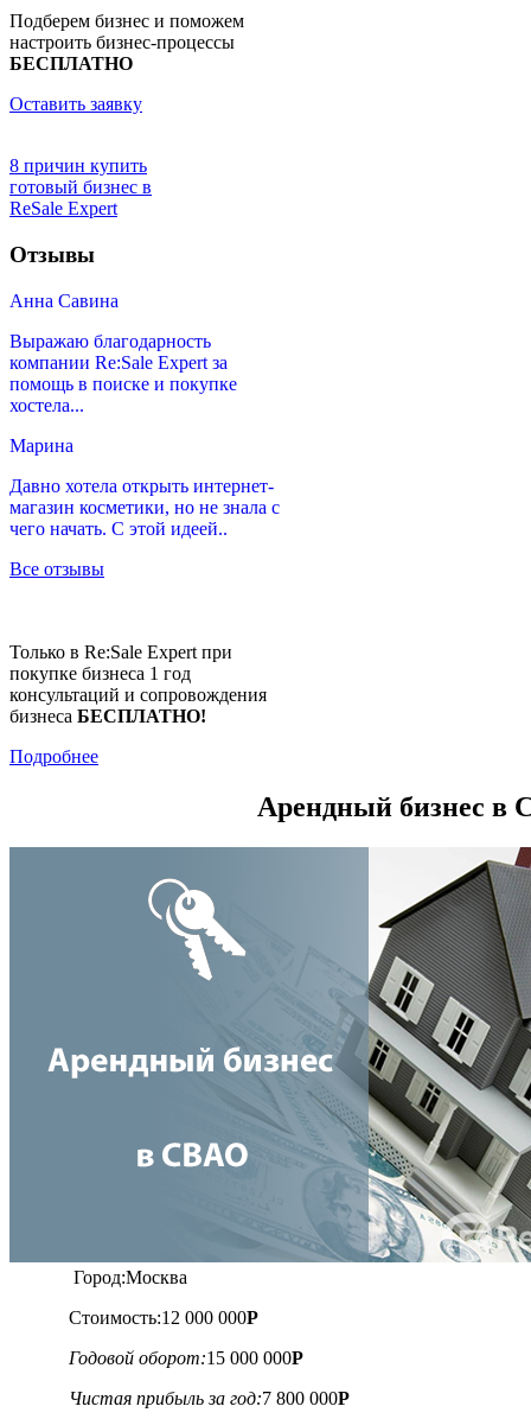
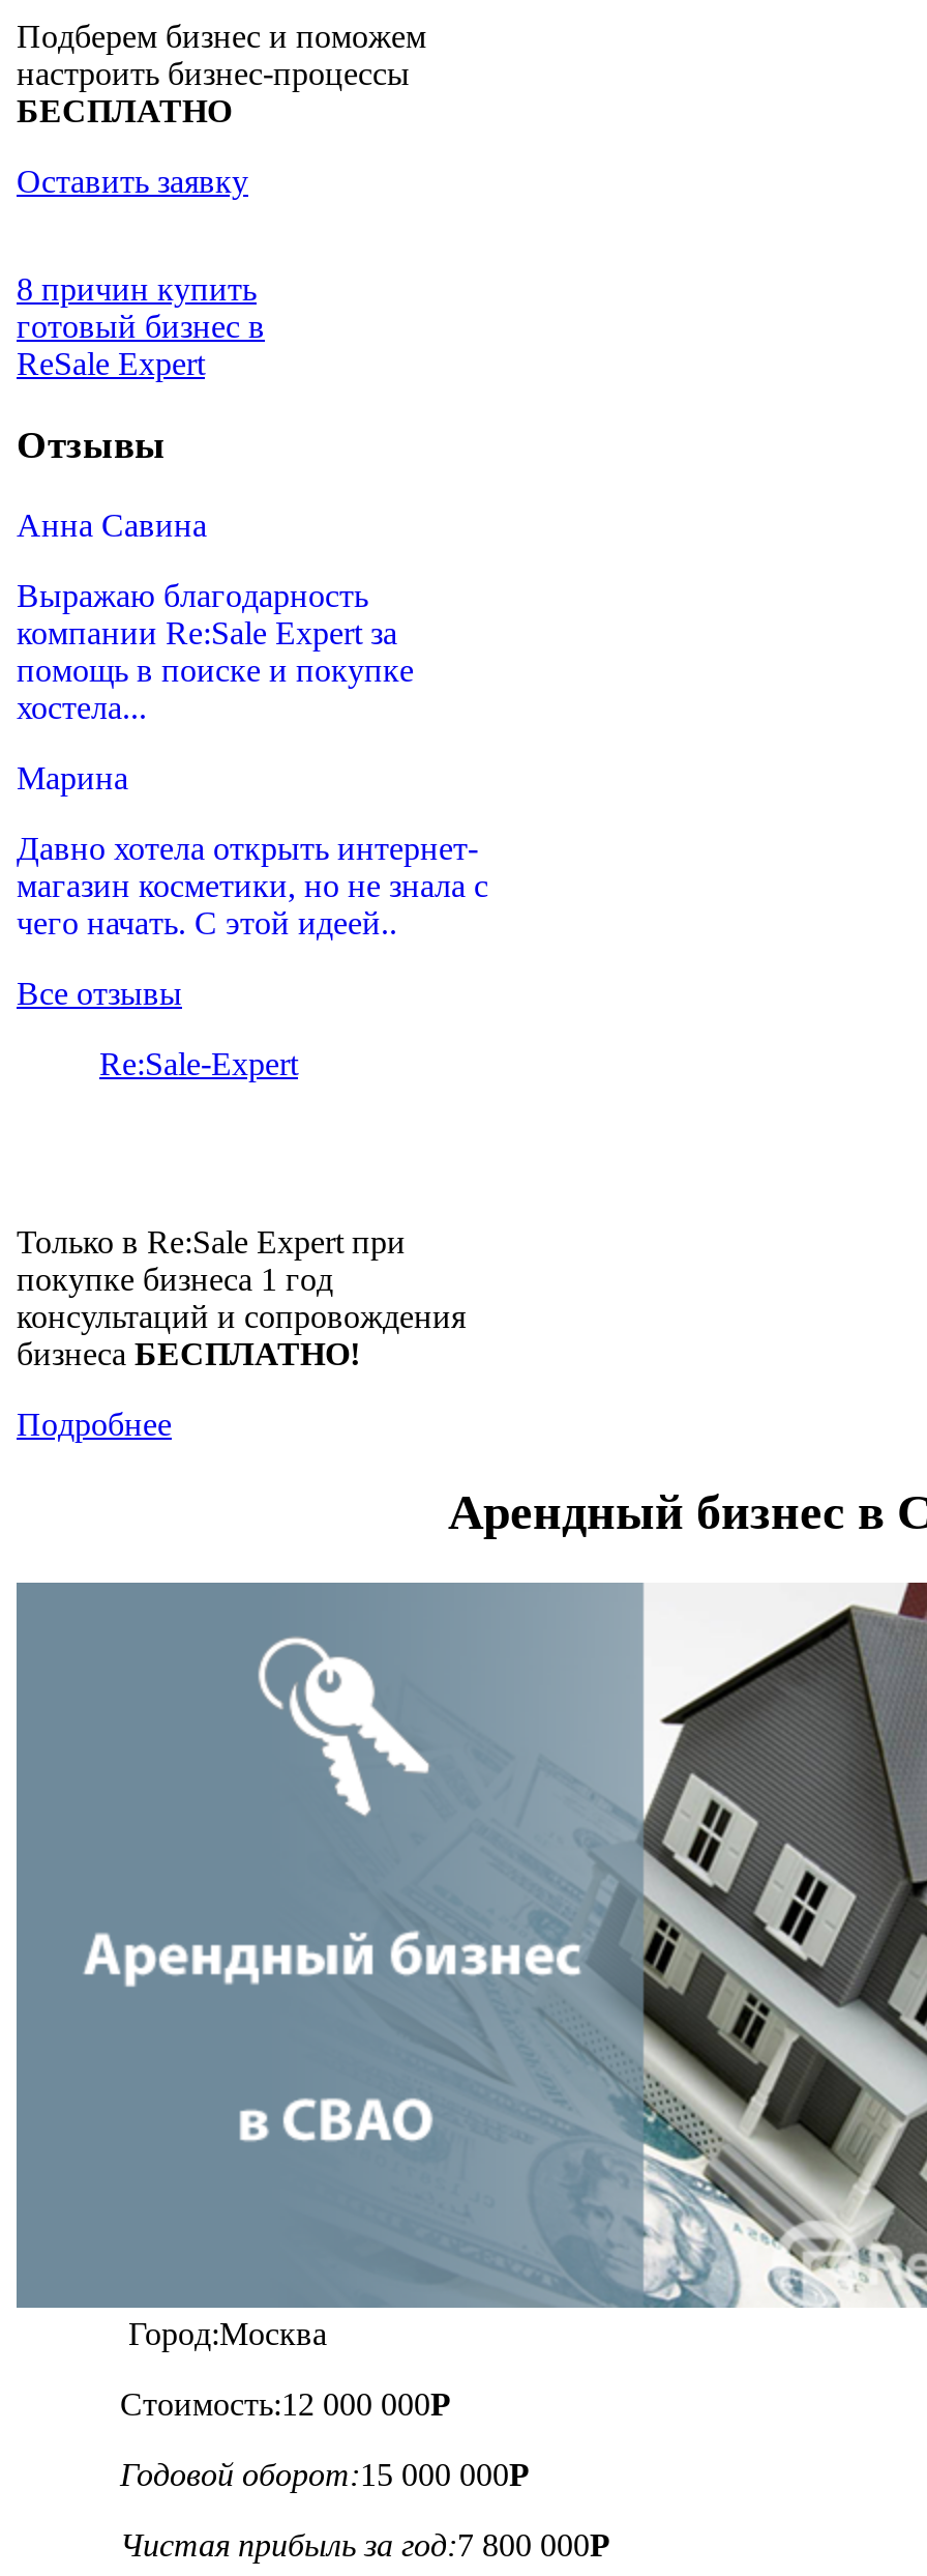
none -> [99,1046,298,1081] Re:Sale-Expert

